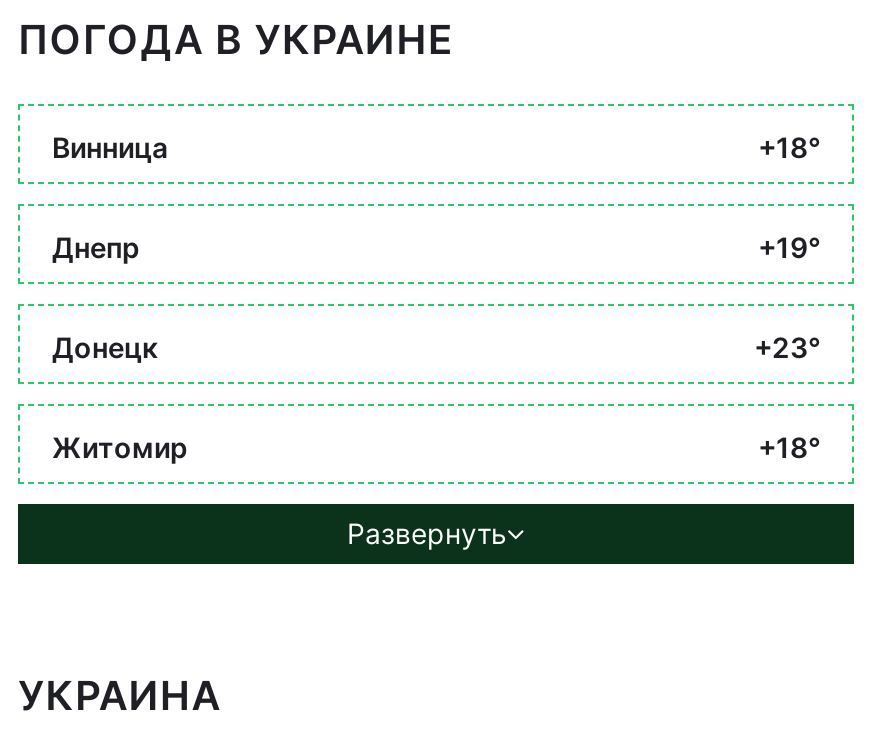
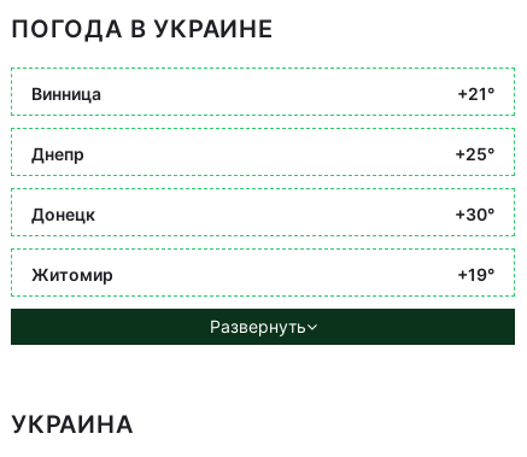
[758,129,820,163] +18° -> [457,83,494,103] +21°
[758,229,820,263] +19° -> [455,143,494,163] +25°
[754,329,820,363] +23° -> [455,203,494,224] +30°
[758,429,820,463] +18° -> [457,263,494,284] +19°

